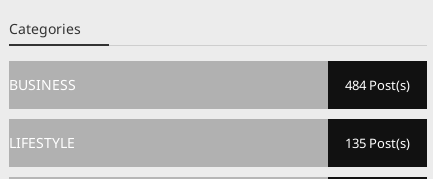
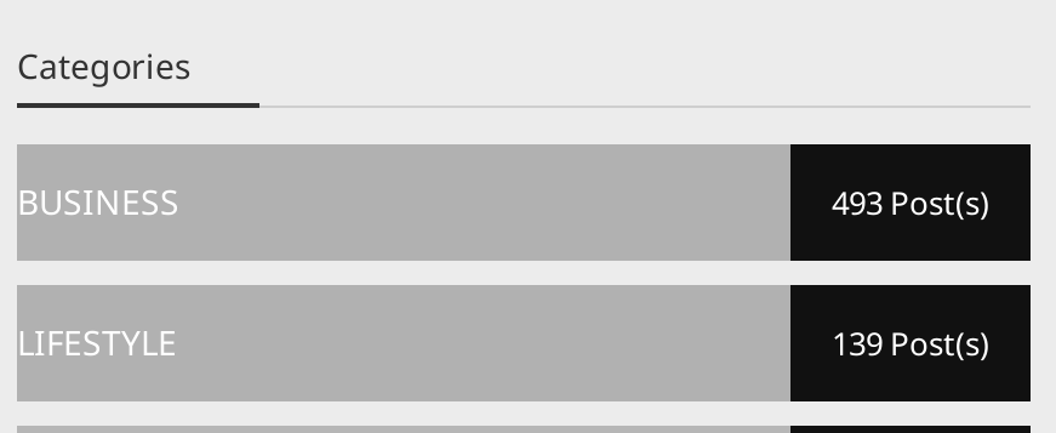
[345,76,410,94] 484 Post(s) -> [832,181,989,224] 493 Post(s)
[345,134,410,152] 135 Post(s) -> [832,321,989,365] 139 Post(s)

